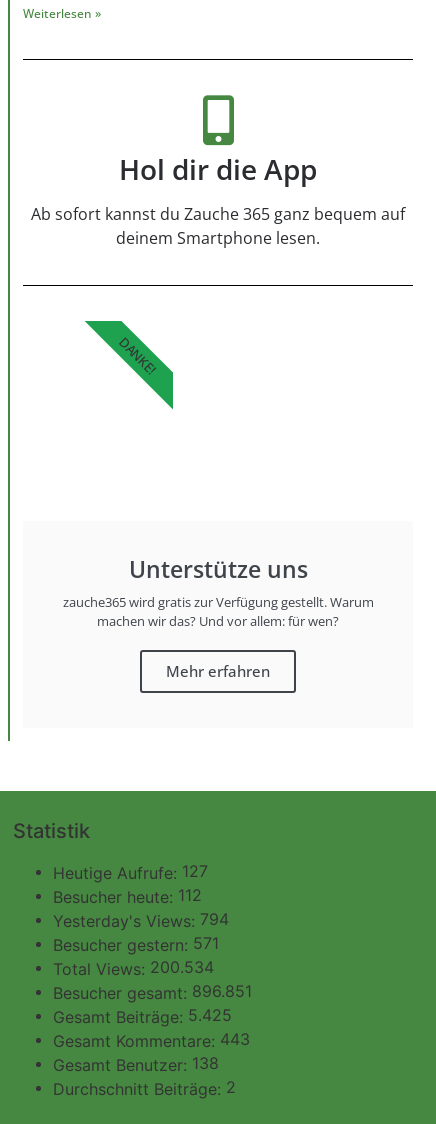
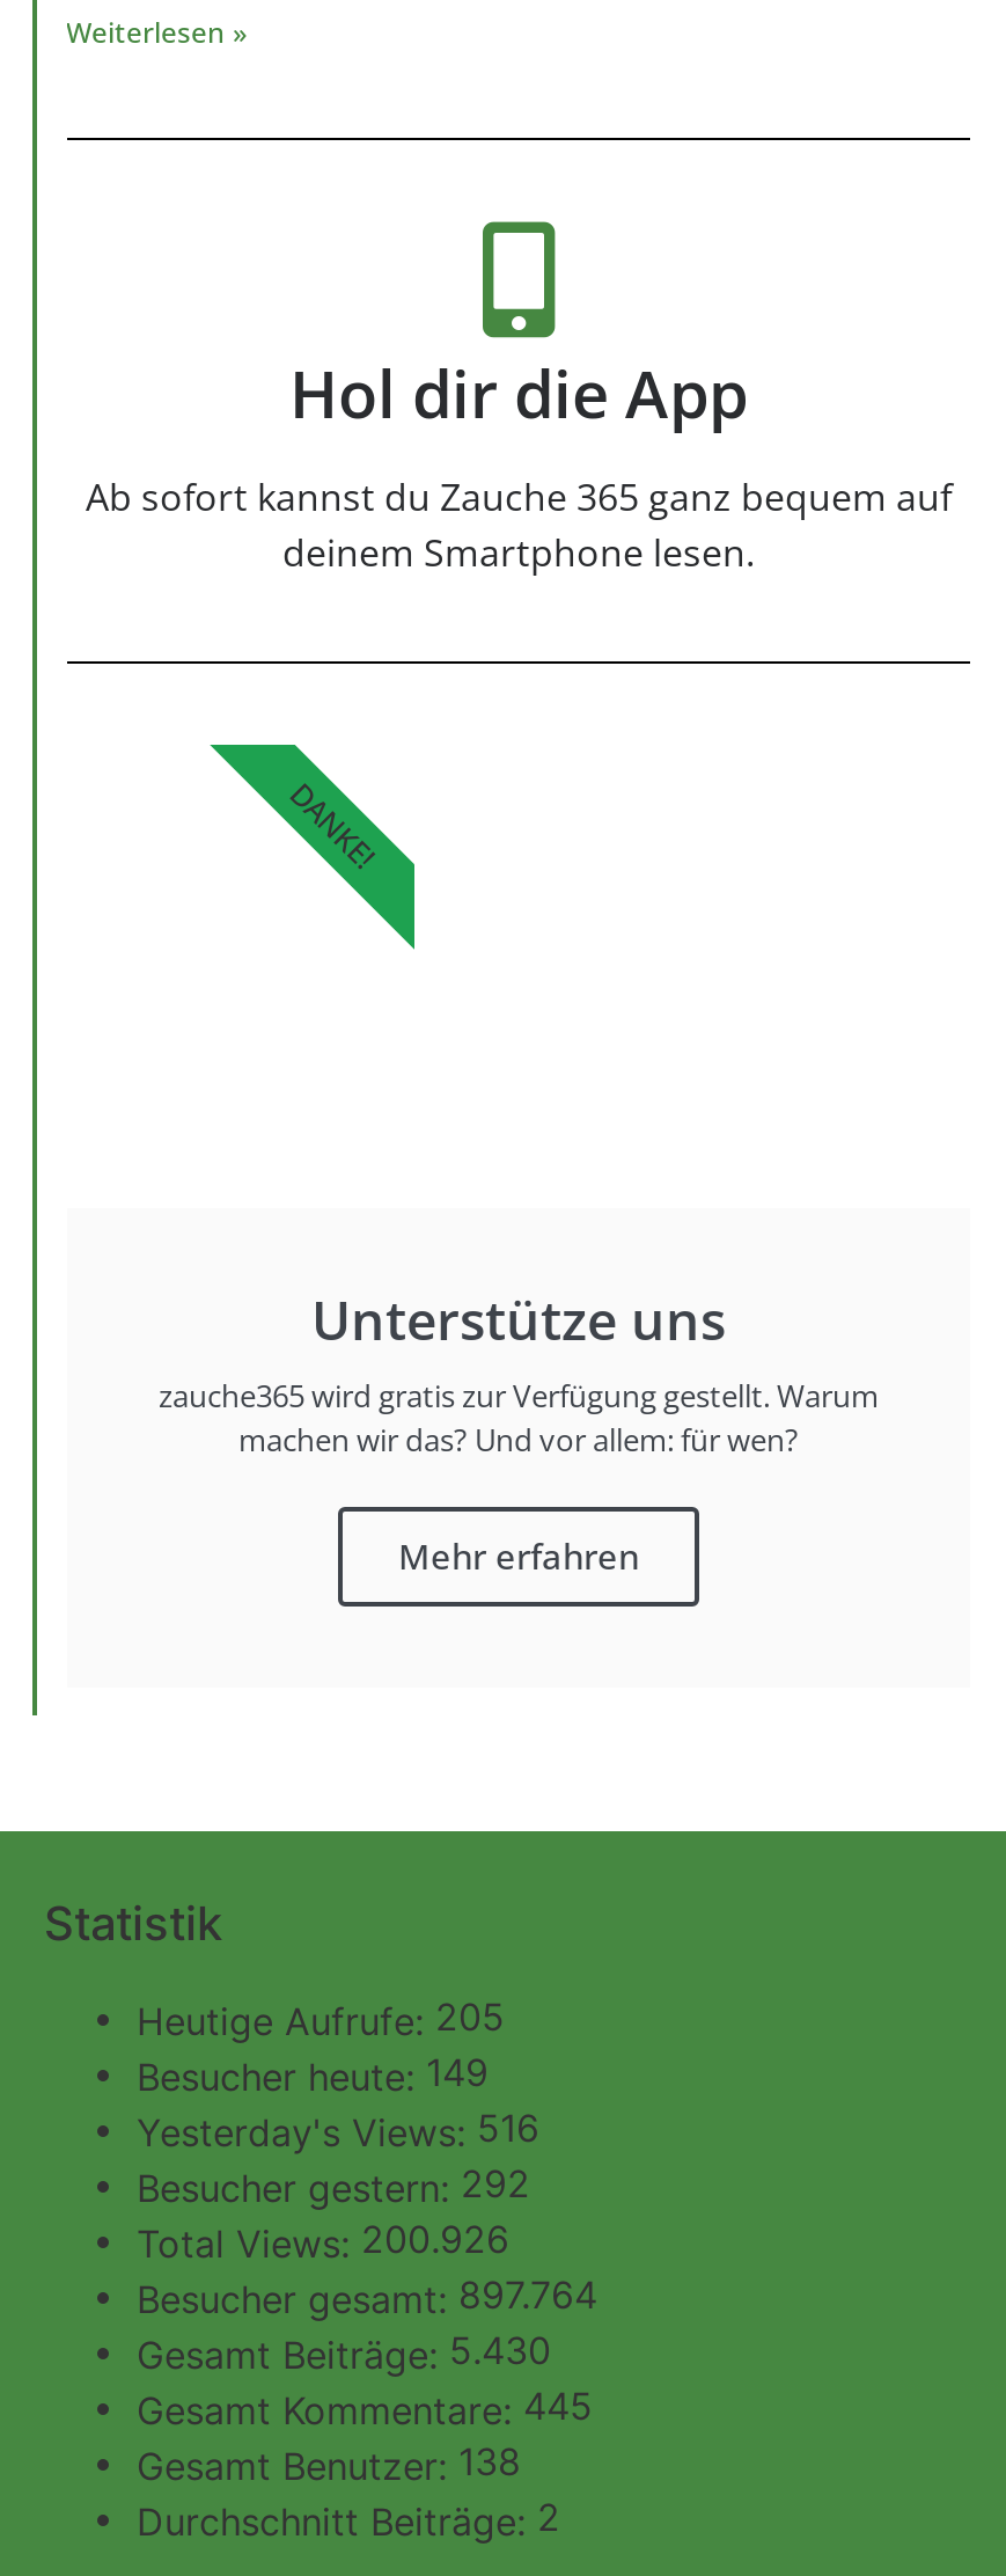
[53,861,208,883] Heutige Aufrufe: 127 -> [137,1994,505,2045] Heutige Aufrufe: 205
[53,885,202,907] Besucher heute: 112 -> [137,2050,489,2100] Besucher heute: 149
[53,909,229,931] Yesterday's Views: 794 -> [137,2106,539,2156] Yesterday's Views: 516
[53,933,219,955] Besucher gestern: 571 -> [137,2161,530,2211] Besucher gestern: 292
[53,957,214,979] Total Views: 200.534 -> [137,2217,509,2267] Total Views: 200.926
[53,981,252,1003] Besucher gesamt: 896.851 -> [137,2272,597,2323] Besucher gesamt: 897.764
[53,1005,232,1027] Gesamt Beiträge: 5.425 -> [137,2328,551,2378] Gesamt Beiträge: 5.430
[53,1029,250,1051] Gesamt Kommentare: 443 -> [137,2383,593,2434] Gesamt Kommentare: 445

